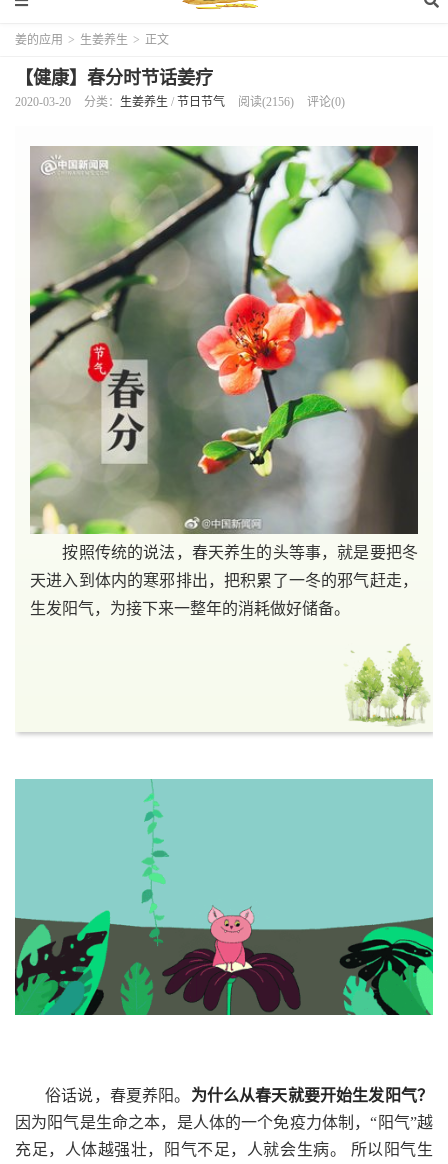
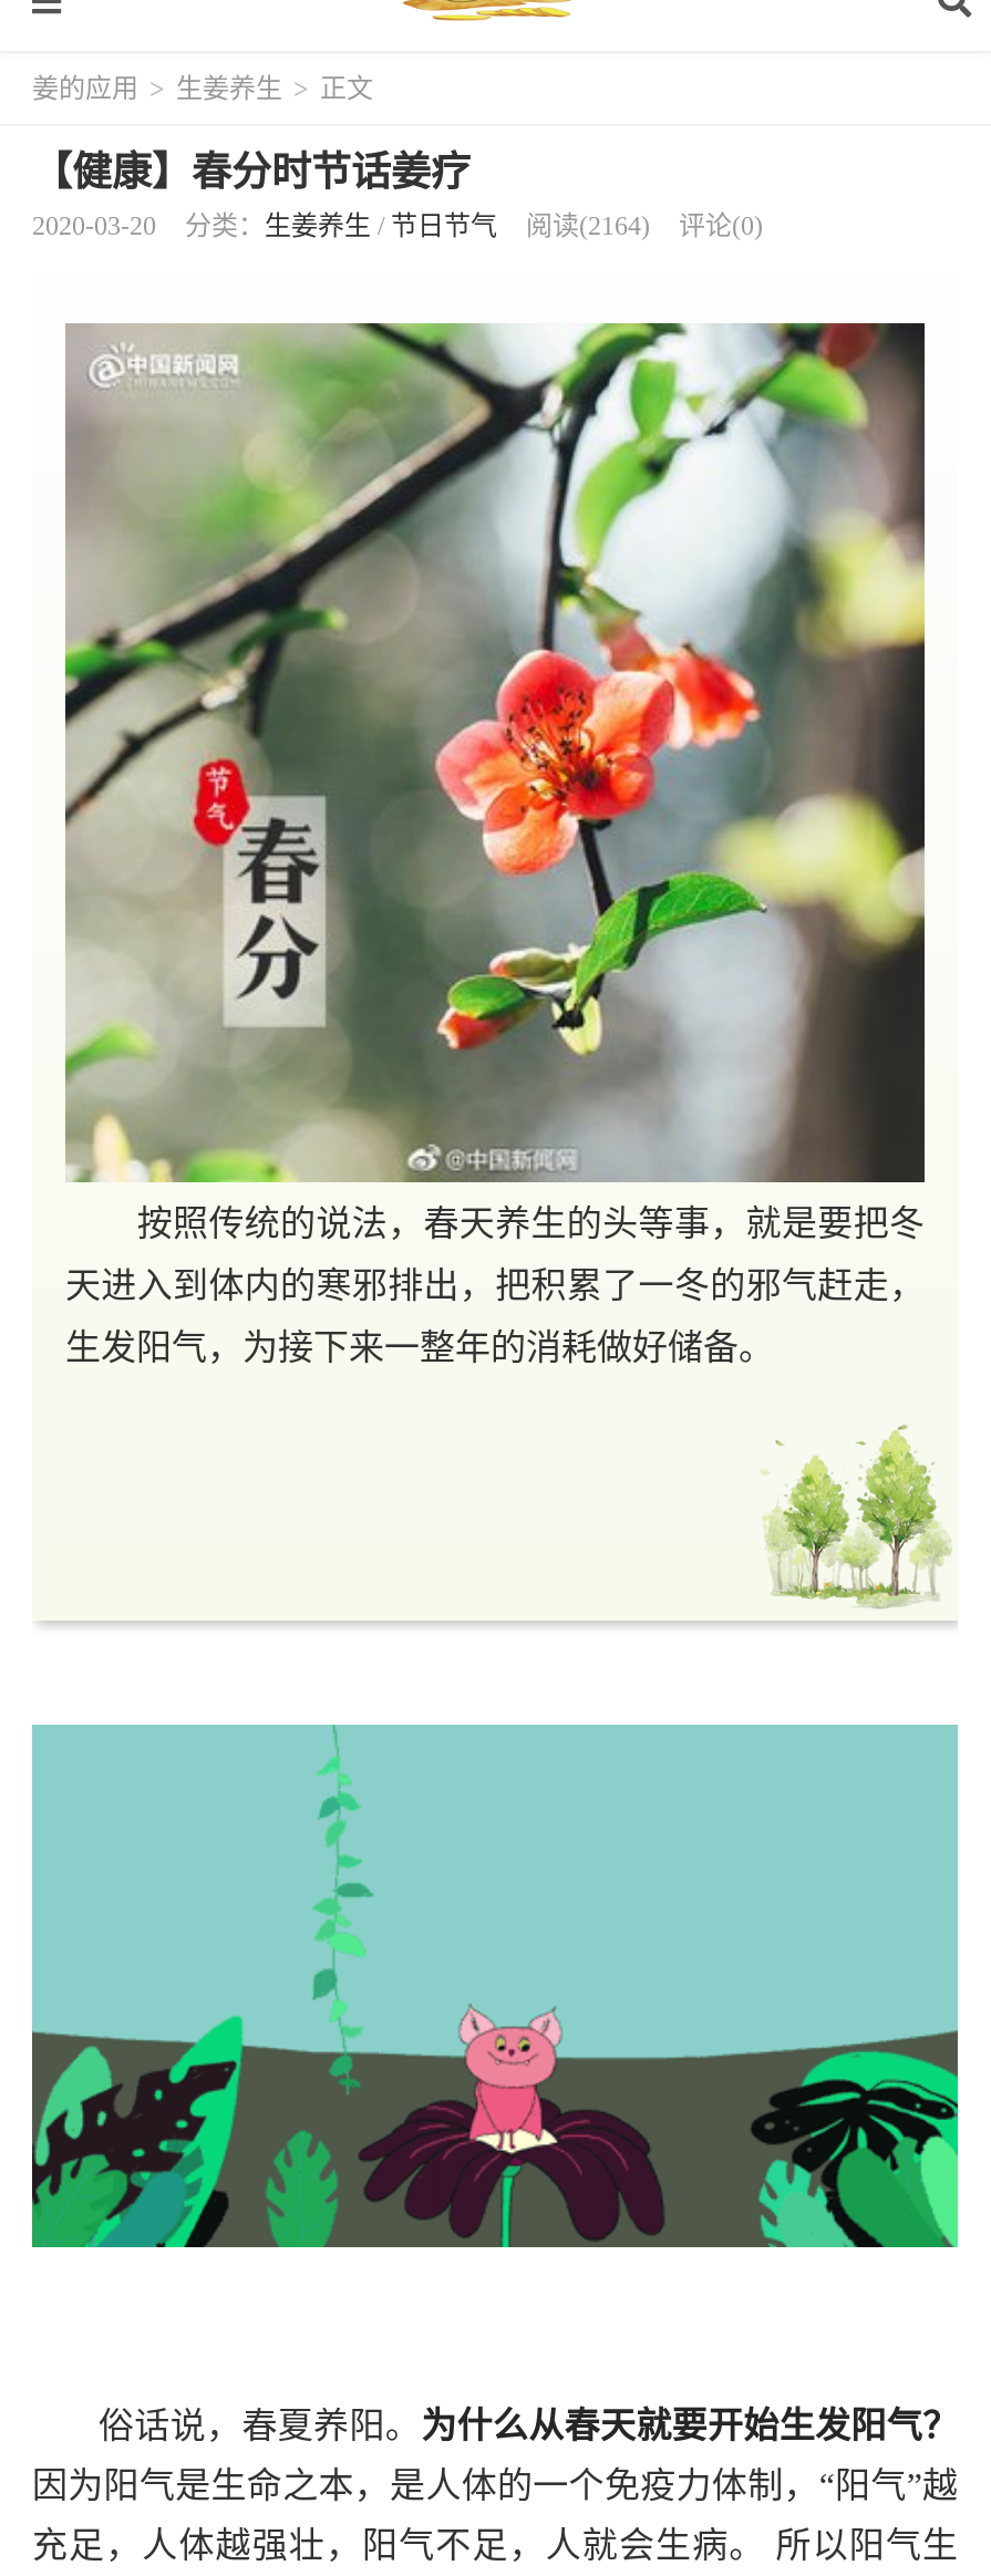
[15,95,345,109] 2020-03-20 分类：生姜养生/节日节气 阅读(2156) 评论(0) -> [32,210,763,241] 2020-03-20 分类：生姜养生/节日节气 阅读(2164) 评论(0)

